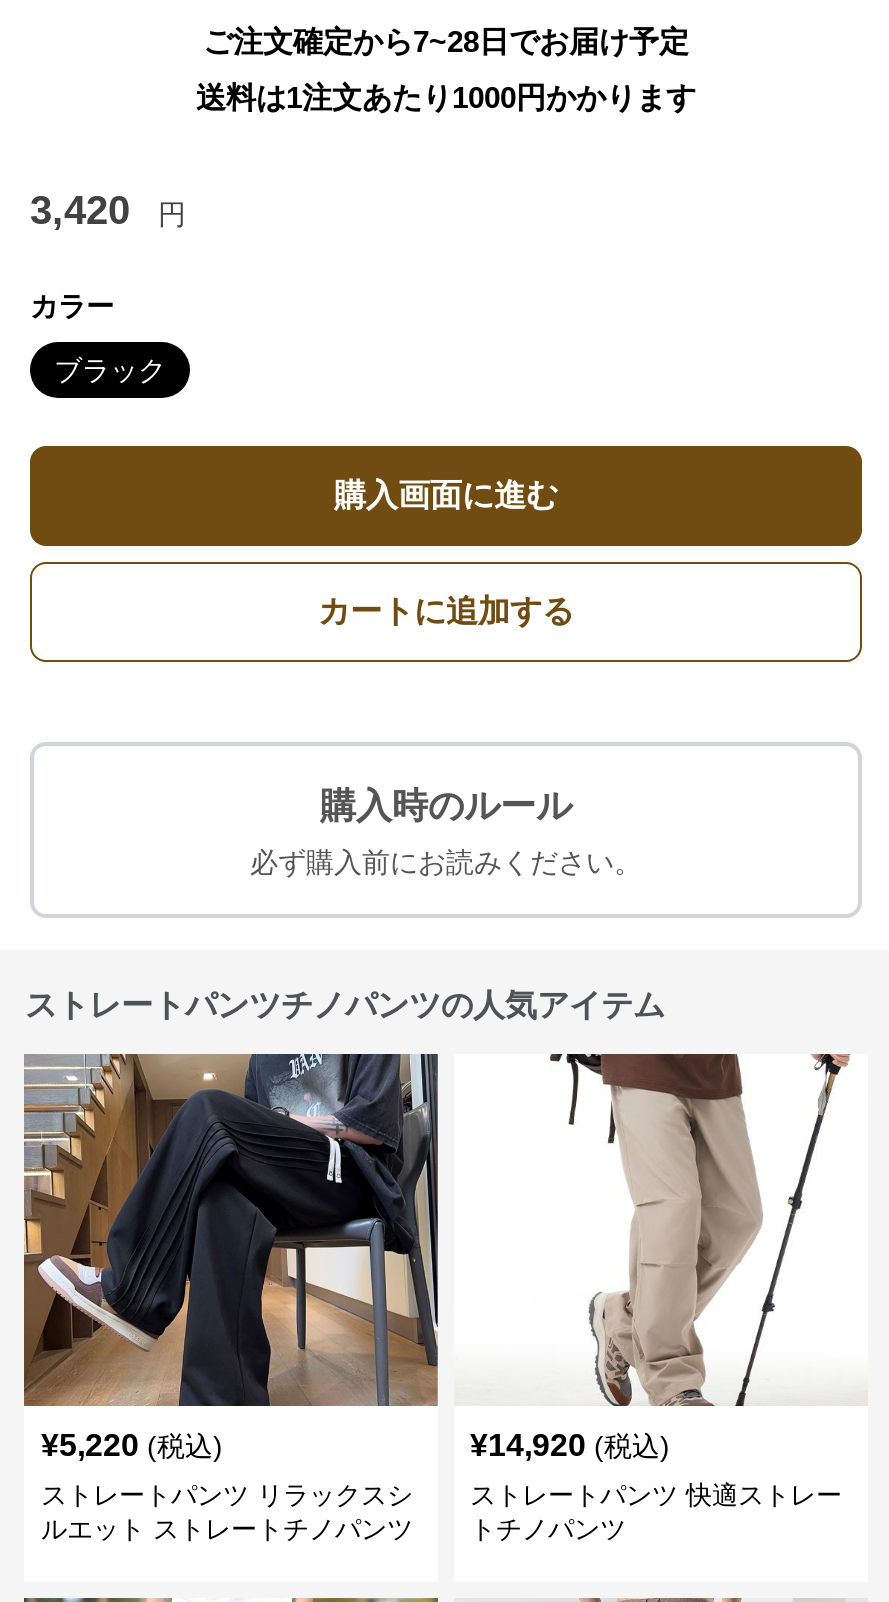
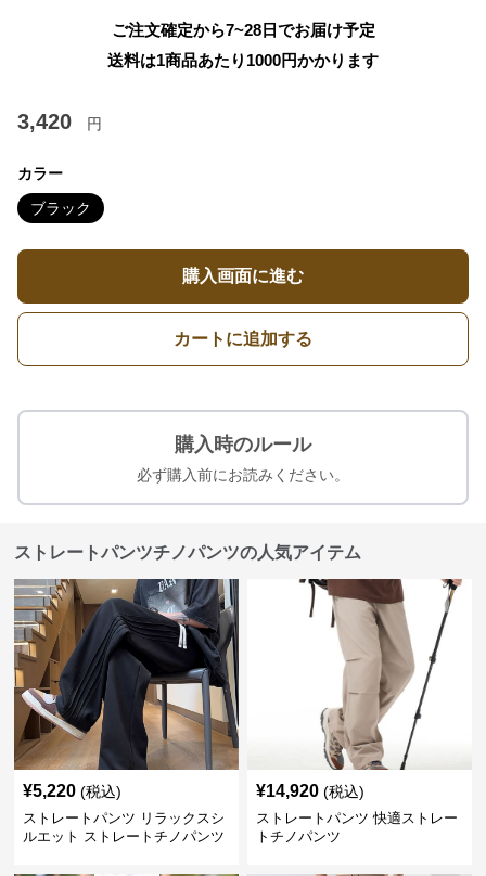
[196,80,696,114] 送料は1注文あたり1000円かかります -> [107,51,379,69] 送料は1商品あたり1000円かかります

